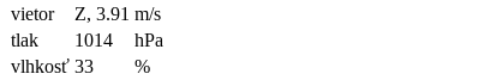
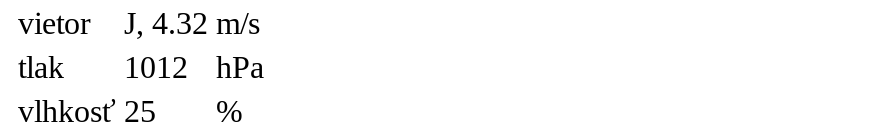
[11,3,161,24] vietor Z, 3.91 m/s -> [18,6,260,40] vietor J, 4.32 m/s
[11,30,163,50] tlak 1014 hPa -> [18,50,264,84] tlak 1012 hPa
[11,56,94,76] vlhkosť 33 -> [18,94,156,128] vlhkosť 25

